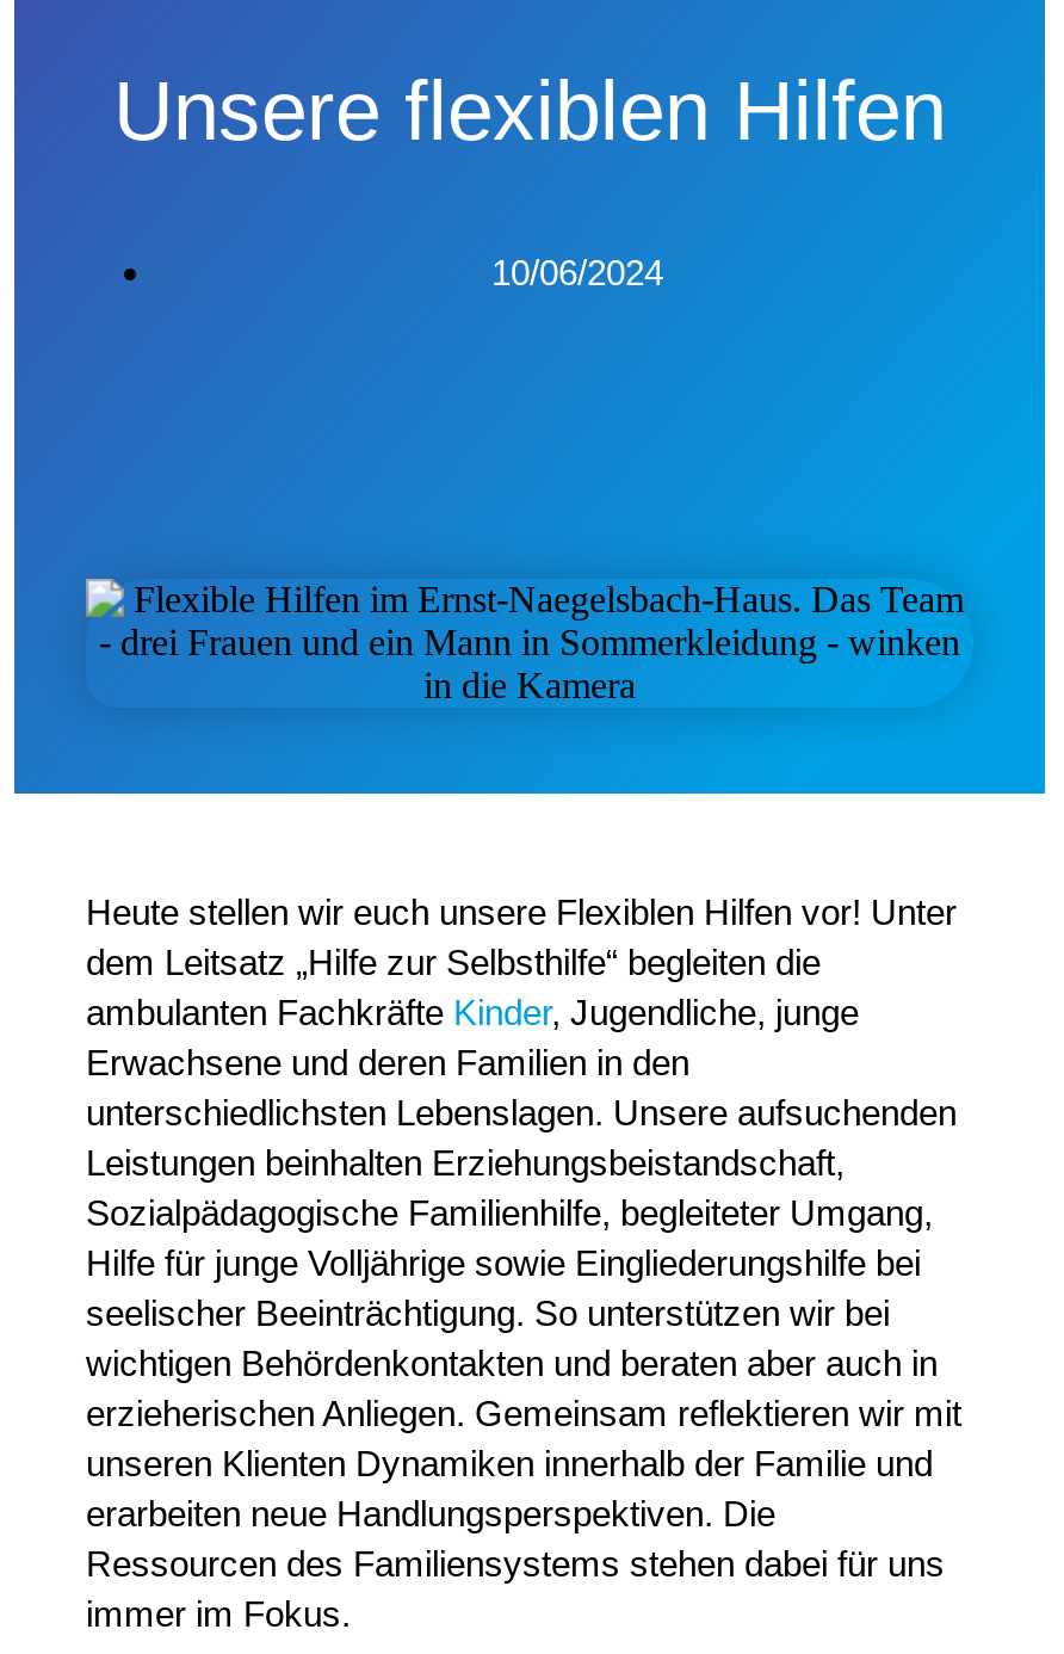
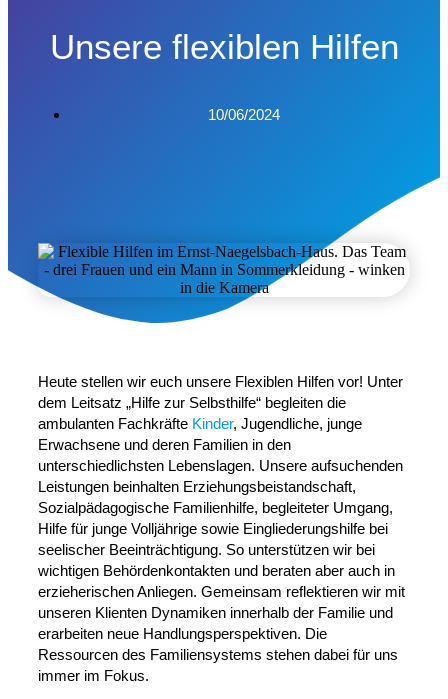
[12,426,1047,796] [image] -> [8,177,440,332] [image]

